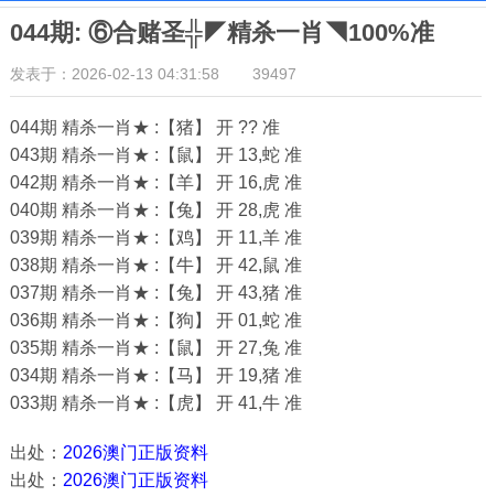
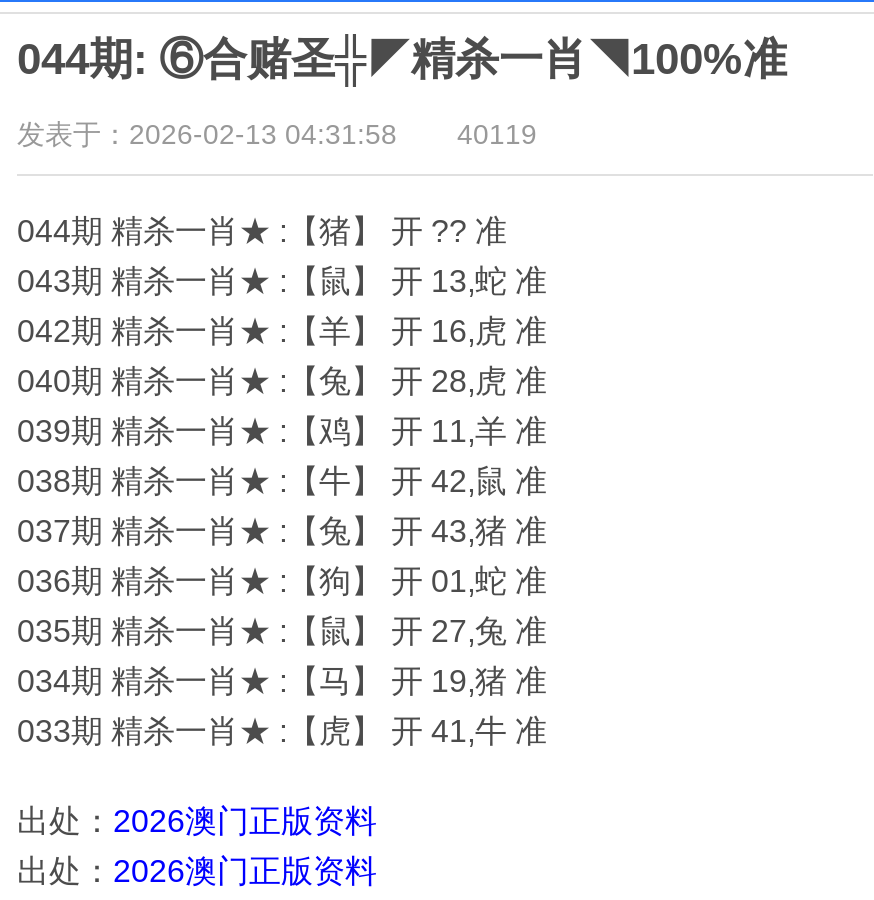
[10,65,296,83] 发表于：2026-02-13 04:31:58 39497 -> [17,118,537,150] 发表于：2026-02-13 04:31:58 40119

